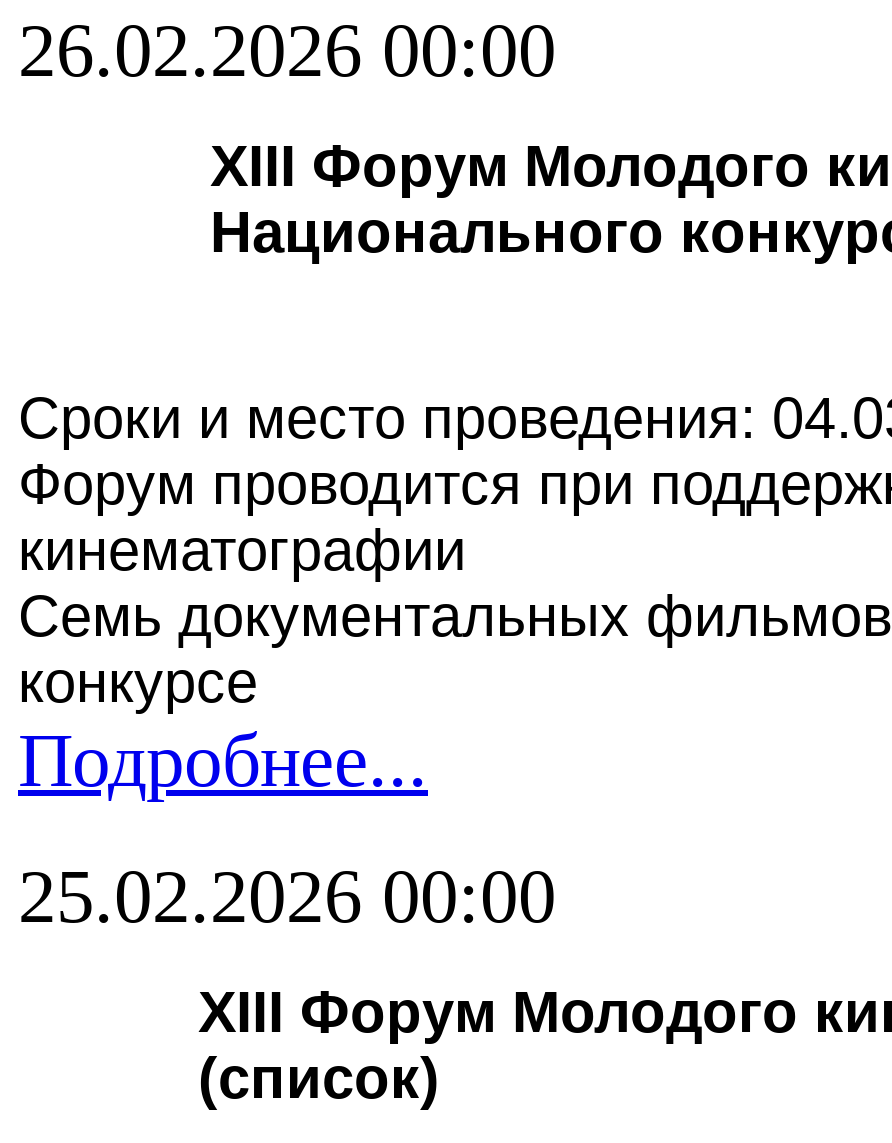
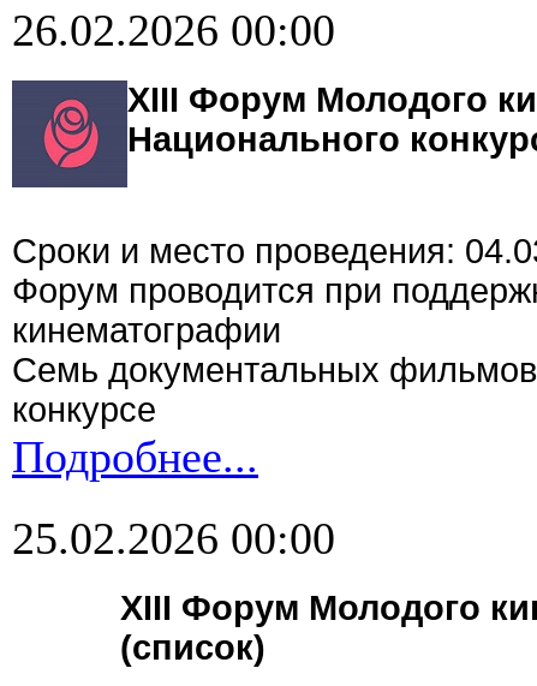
none -> [11,79,129,189] [image]

